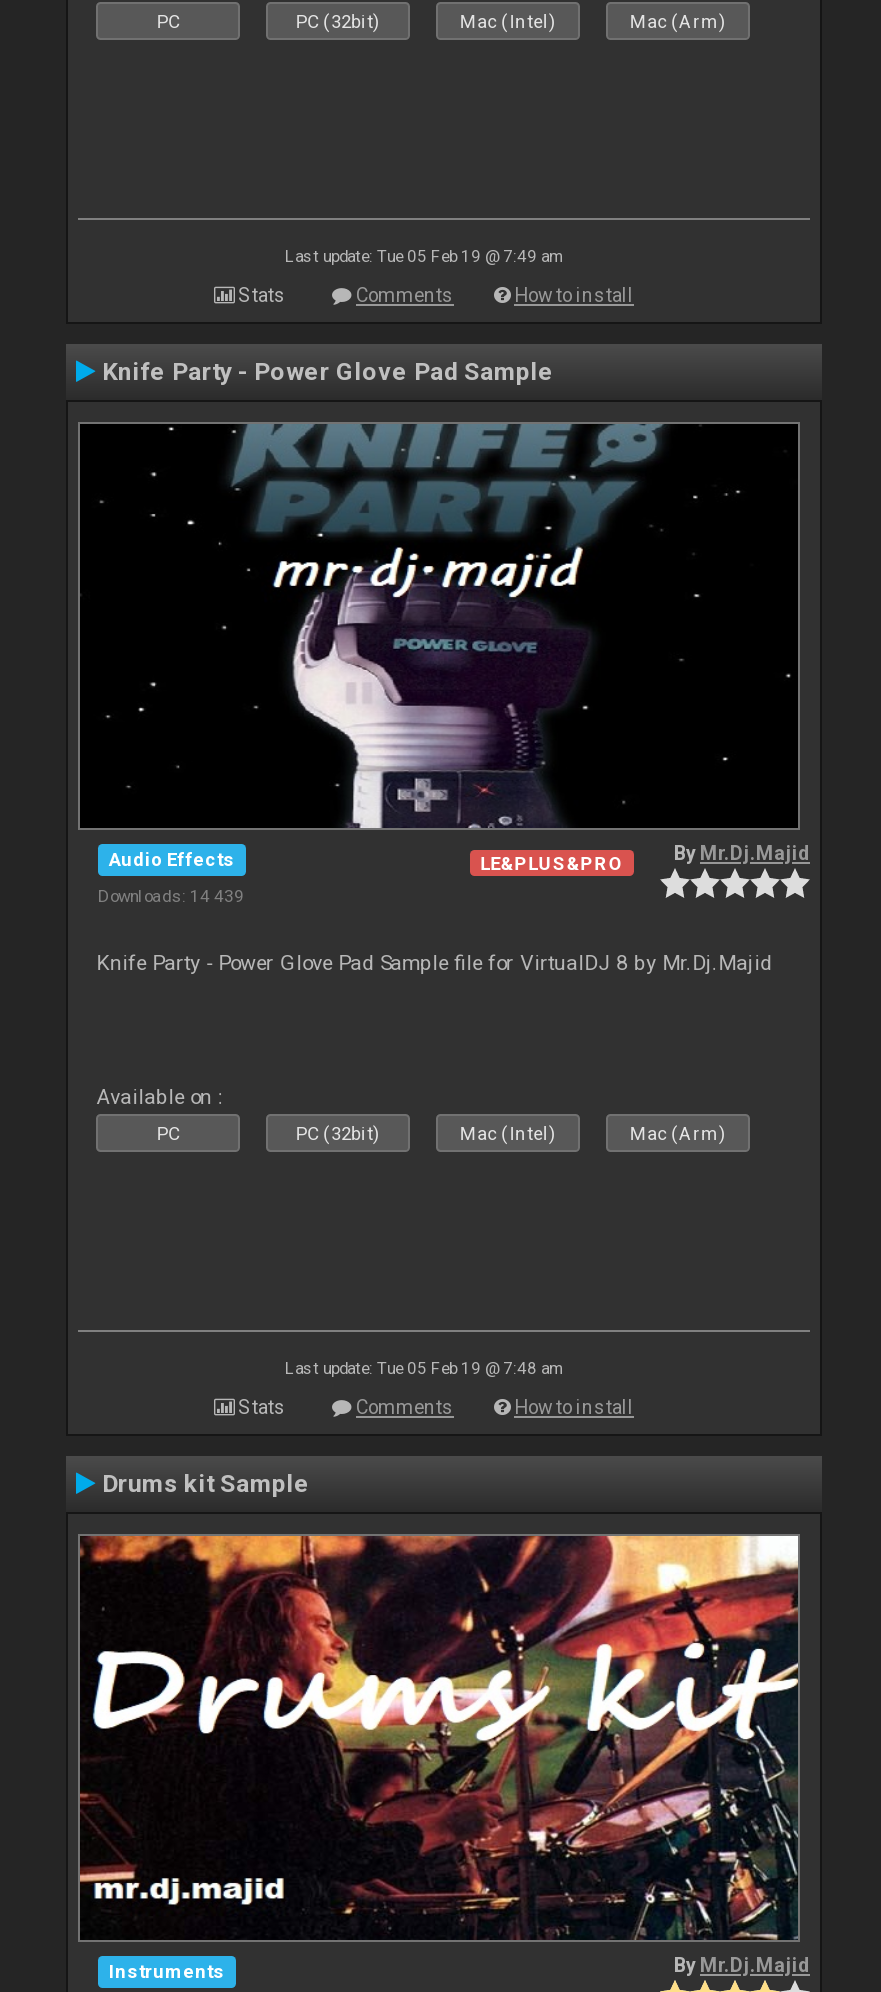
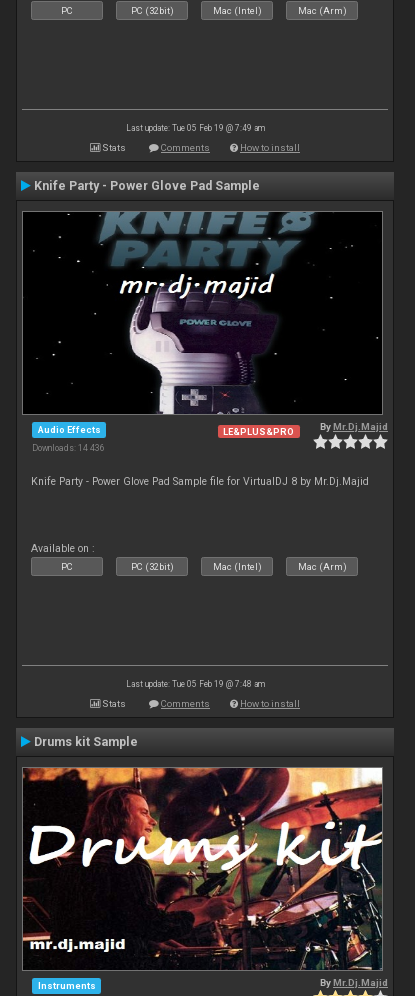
[98,885,244,905] Downloads: 14 439 -> [32,443,105,453] Downloads: 14 436

